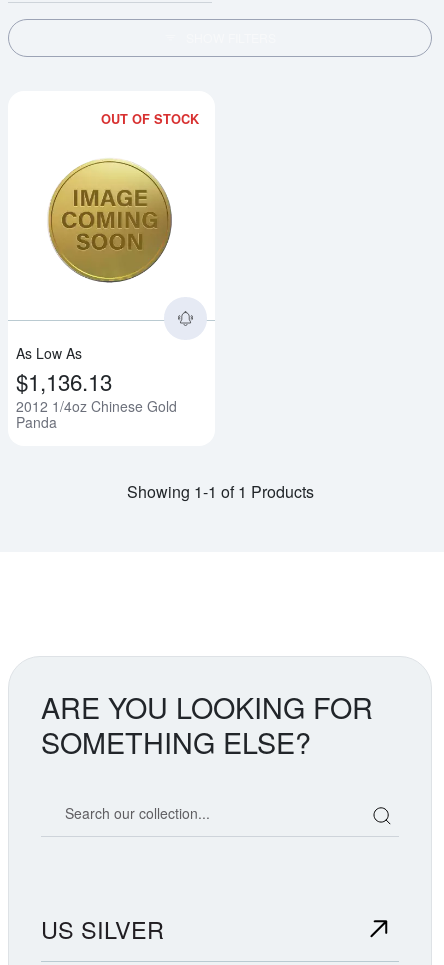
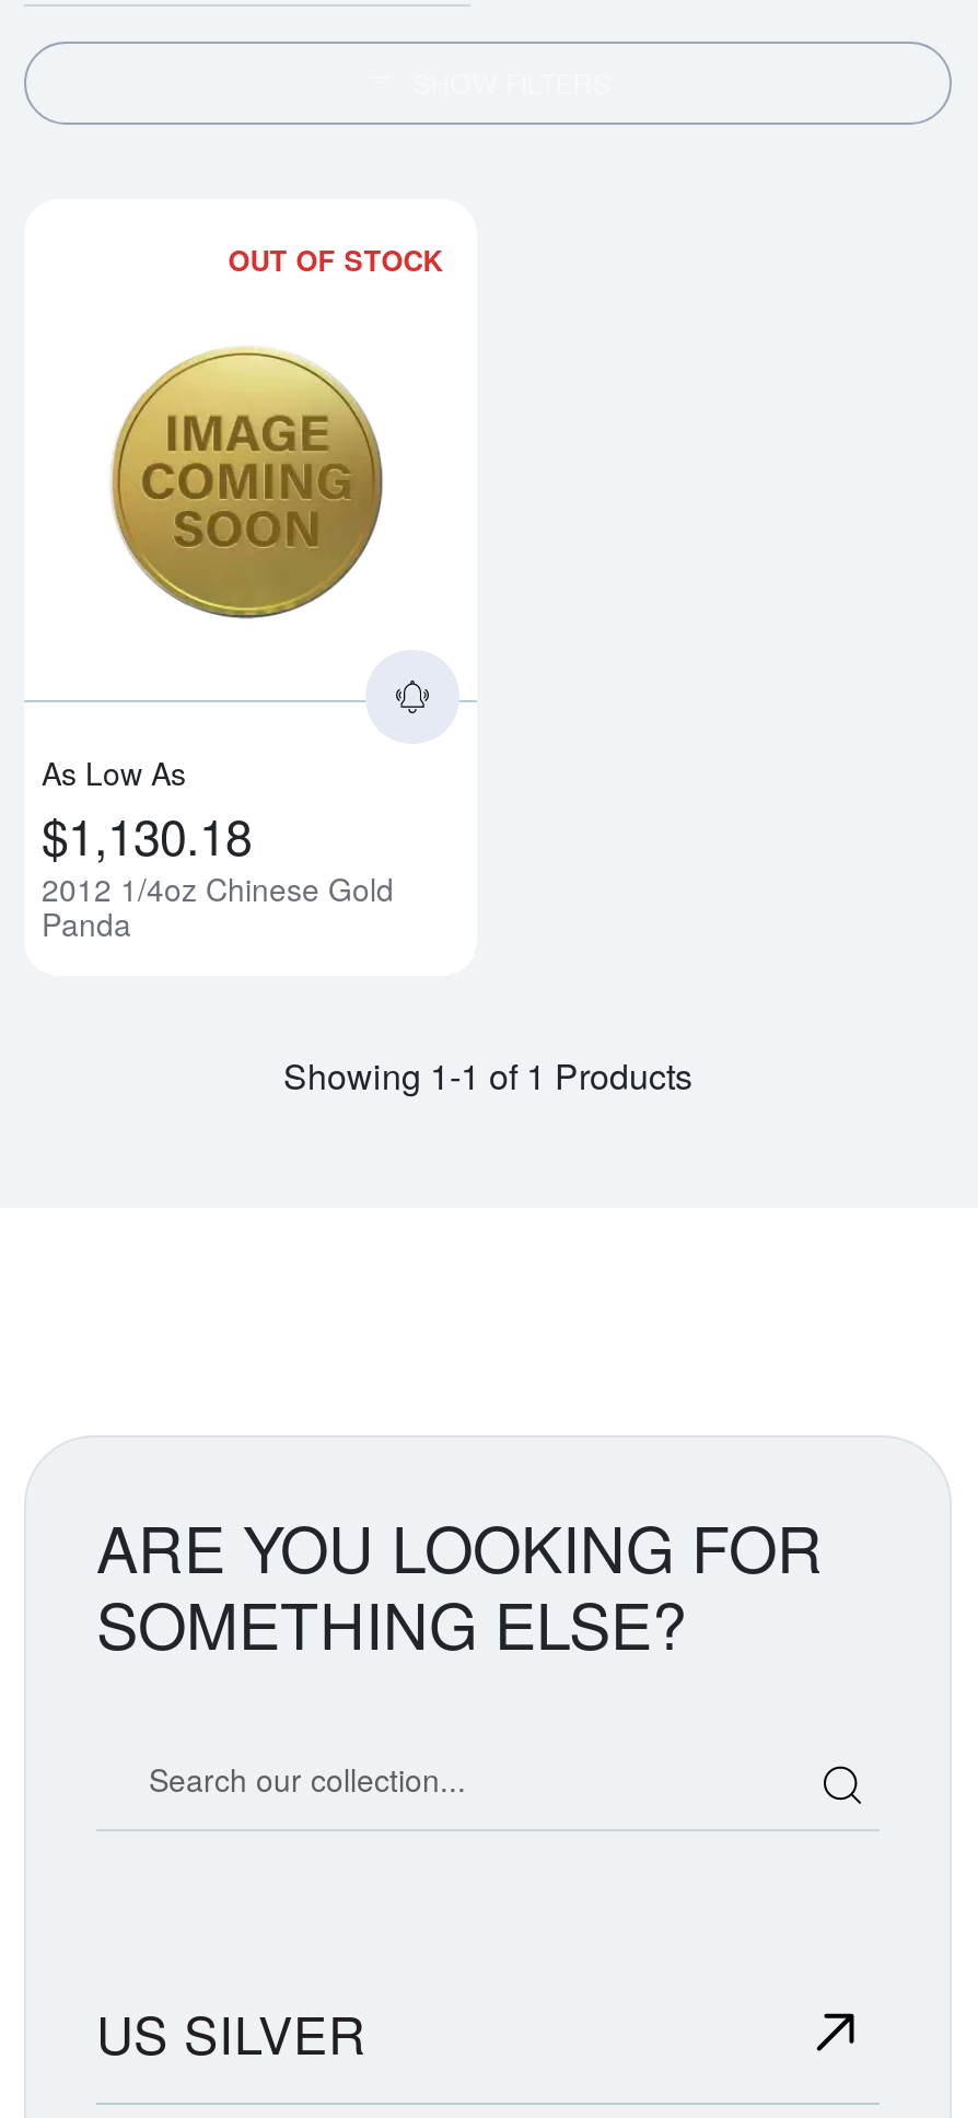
[16,365,112,397] $1,136.13 -> [42,799,252,869] $1,130.18

